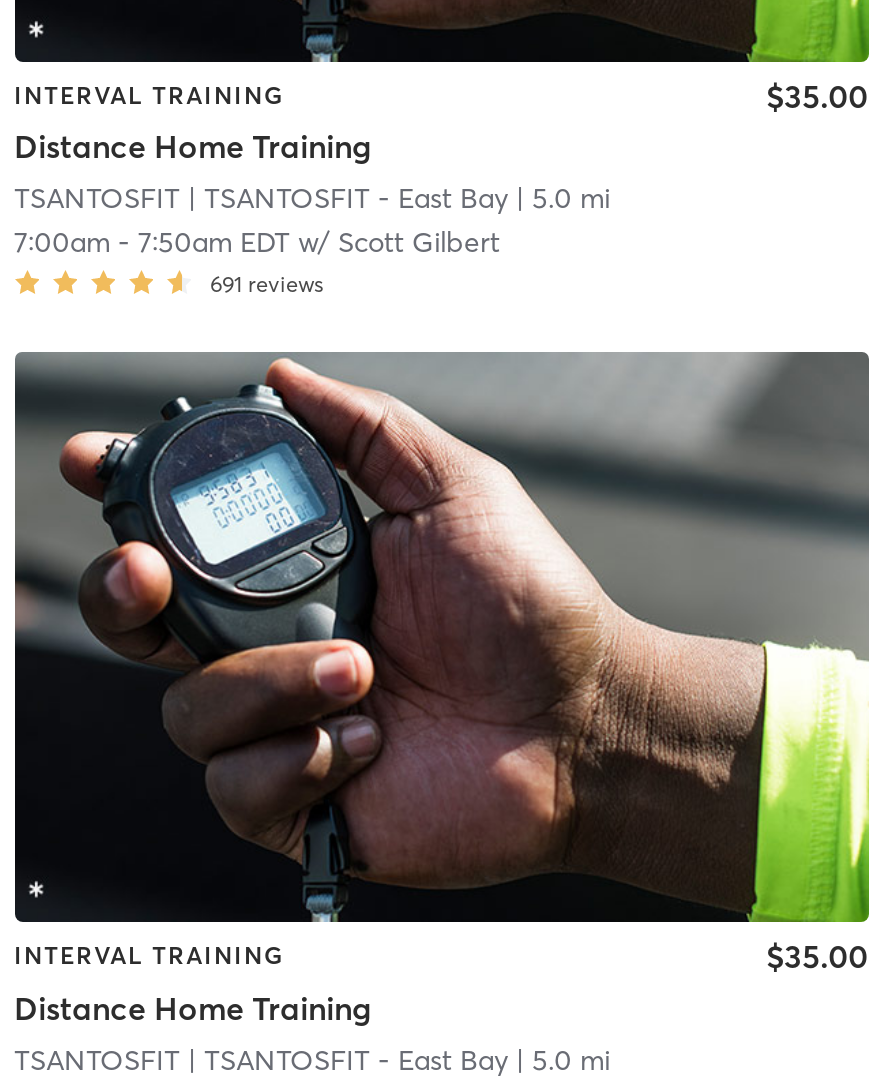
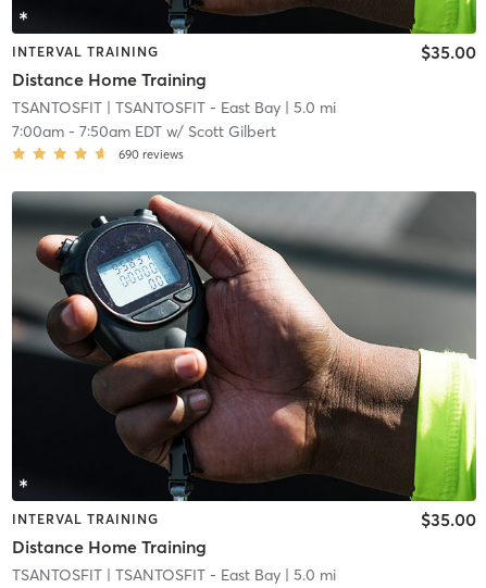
[210,271,324,299] 691 reviews -> [118,147,183,162] 690 reviews

